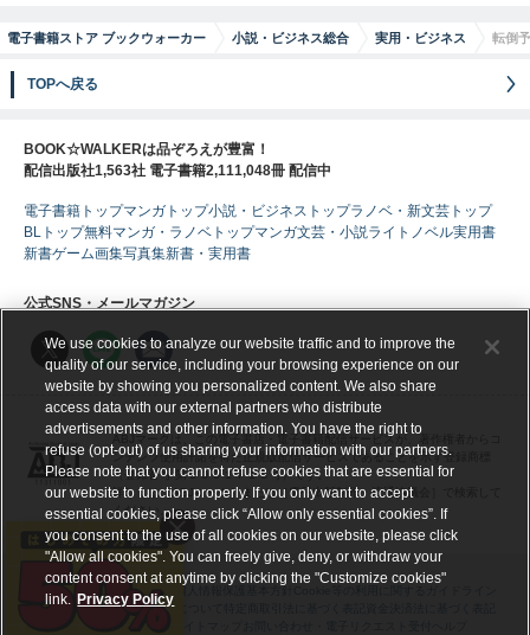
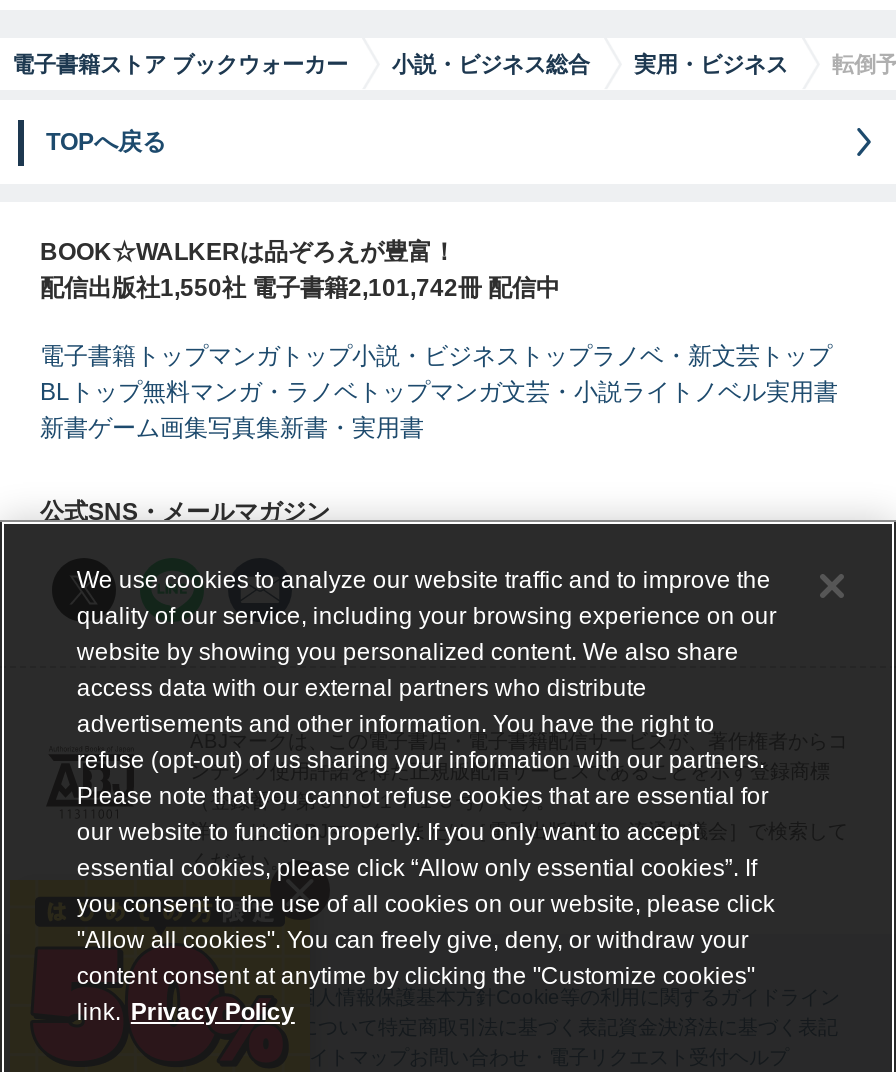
[24,162,331,179] 配信出版社1,563社 電子書籍2,111,048冊 配信中 -> [40,274,560,302] 配信出版社1,550社 電子書籍2,101,742冊 配信中

